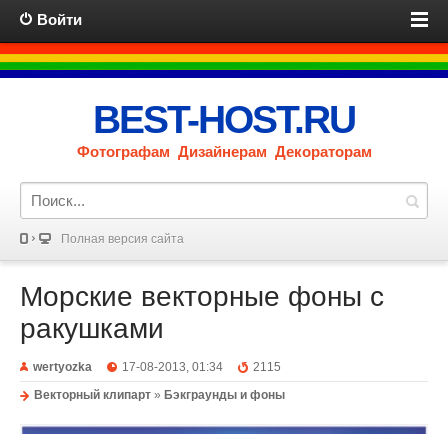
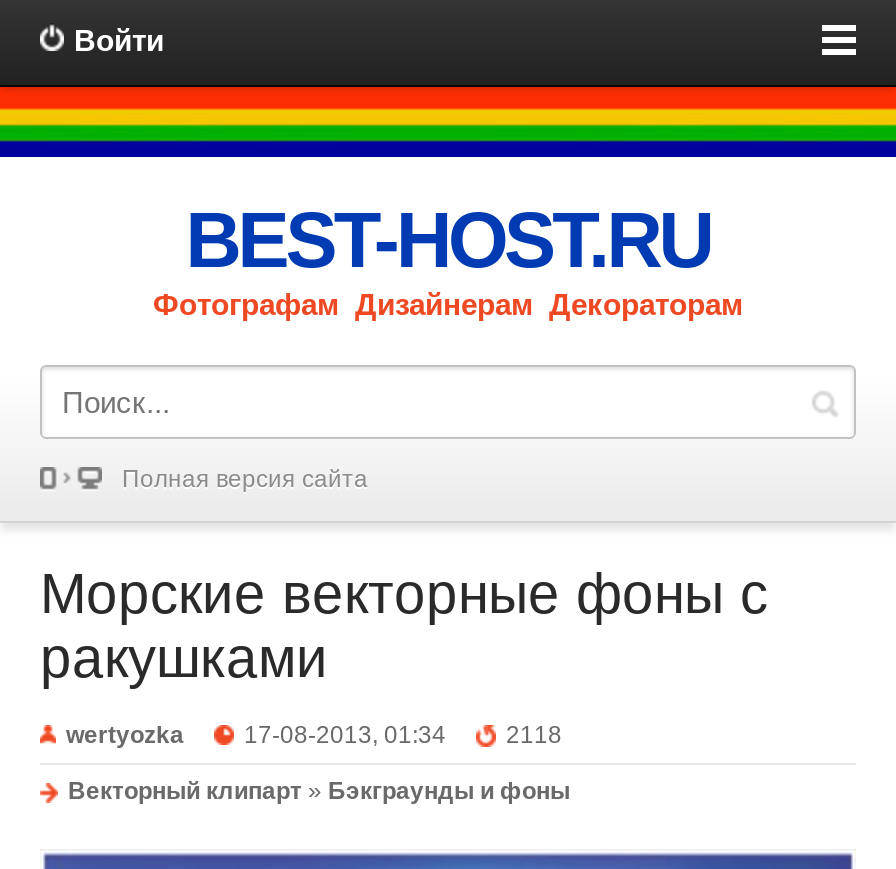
[253,360,281,374] 2115 -> [506,721,562,749] 2118

